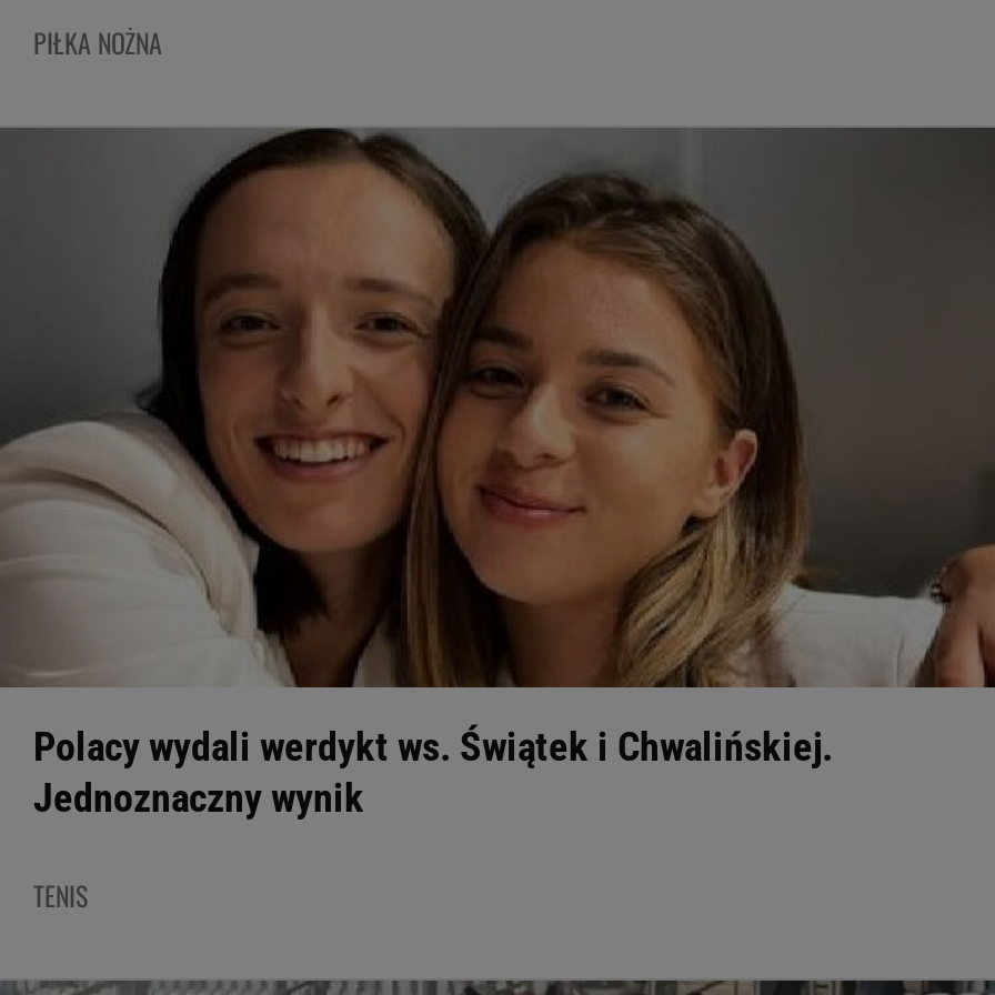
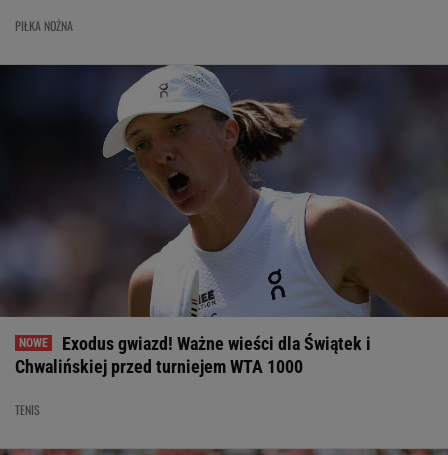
[7,127,988,821] [image] | Polacy wydali werdykt ws. Świątek i Chwalińskiej. | Jednoznaczny wynik -> [3,64,445,376] [image] | Exodus gwiazd! Ważne wieści dla Świątek i | Chwalińskiej przed turniejem WTA 1000

